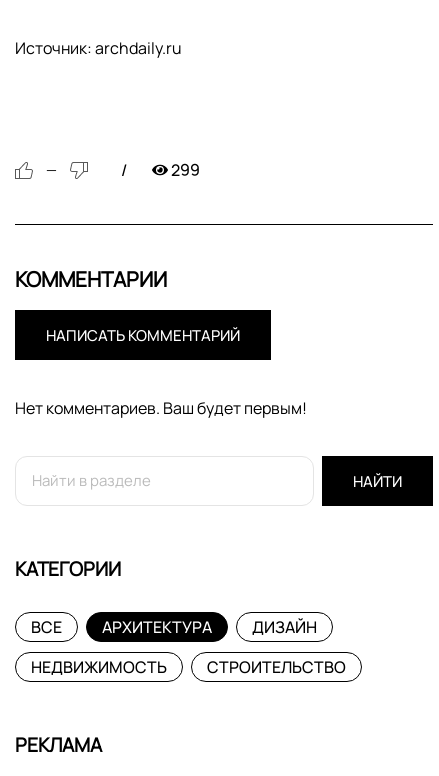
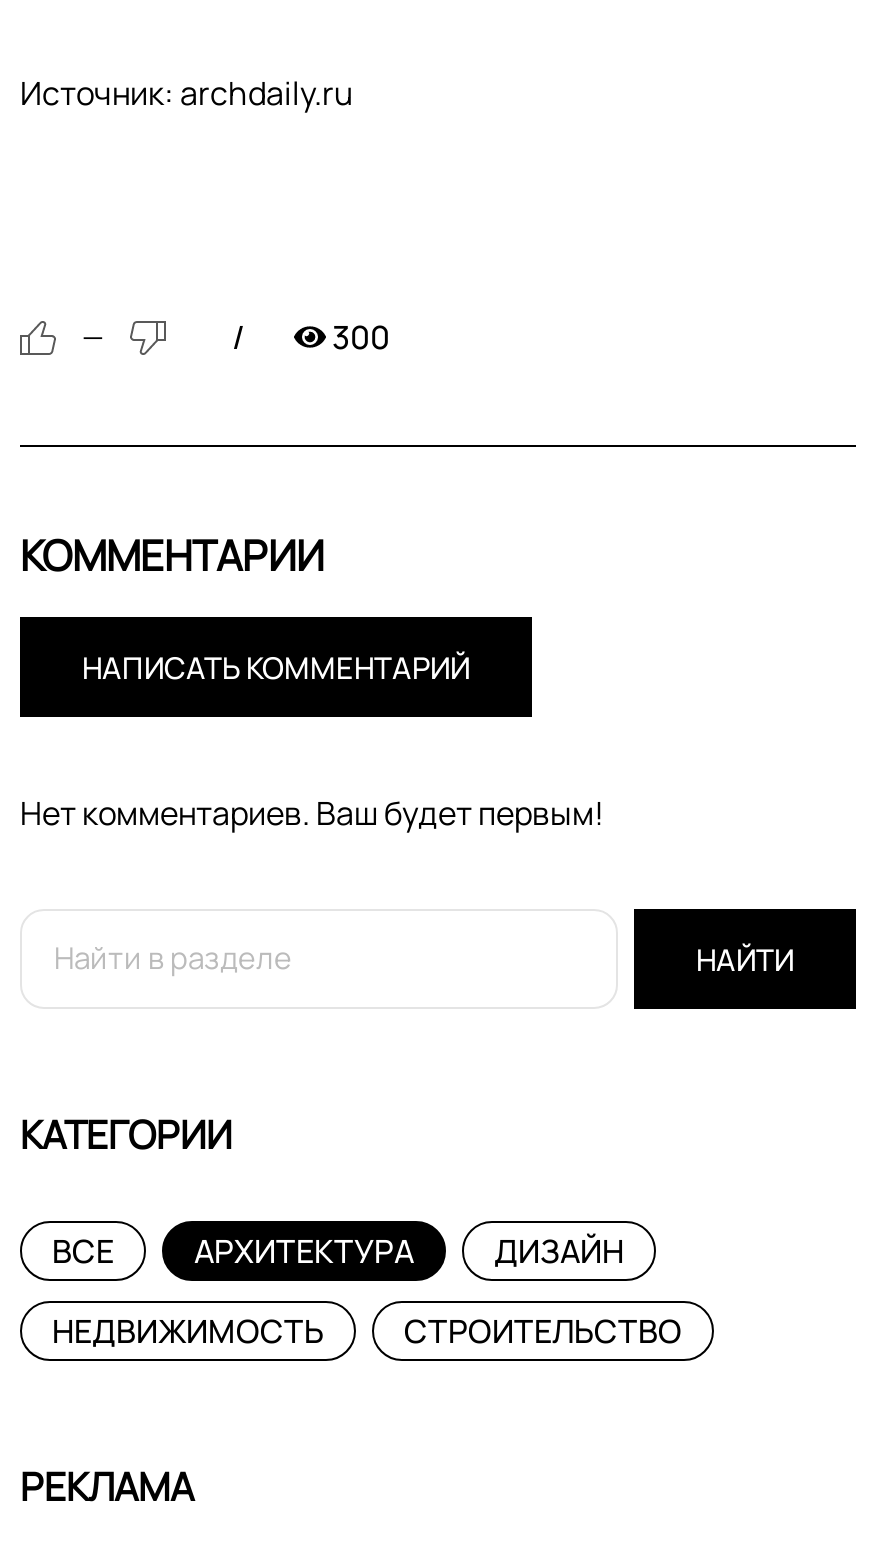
[171,158,200,180] 299 -> [332,314,390,358] 300

